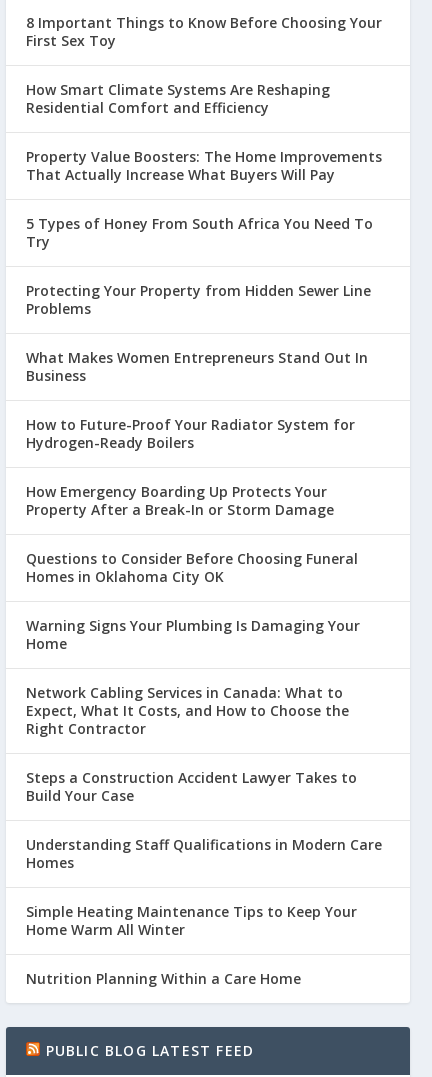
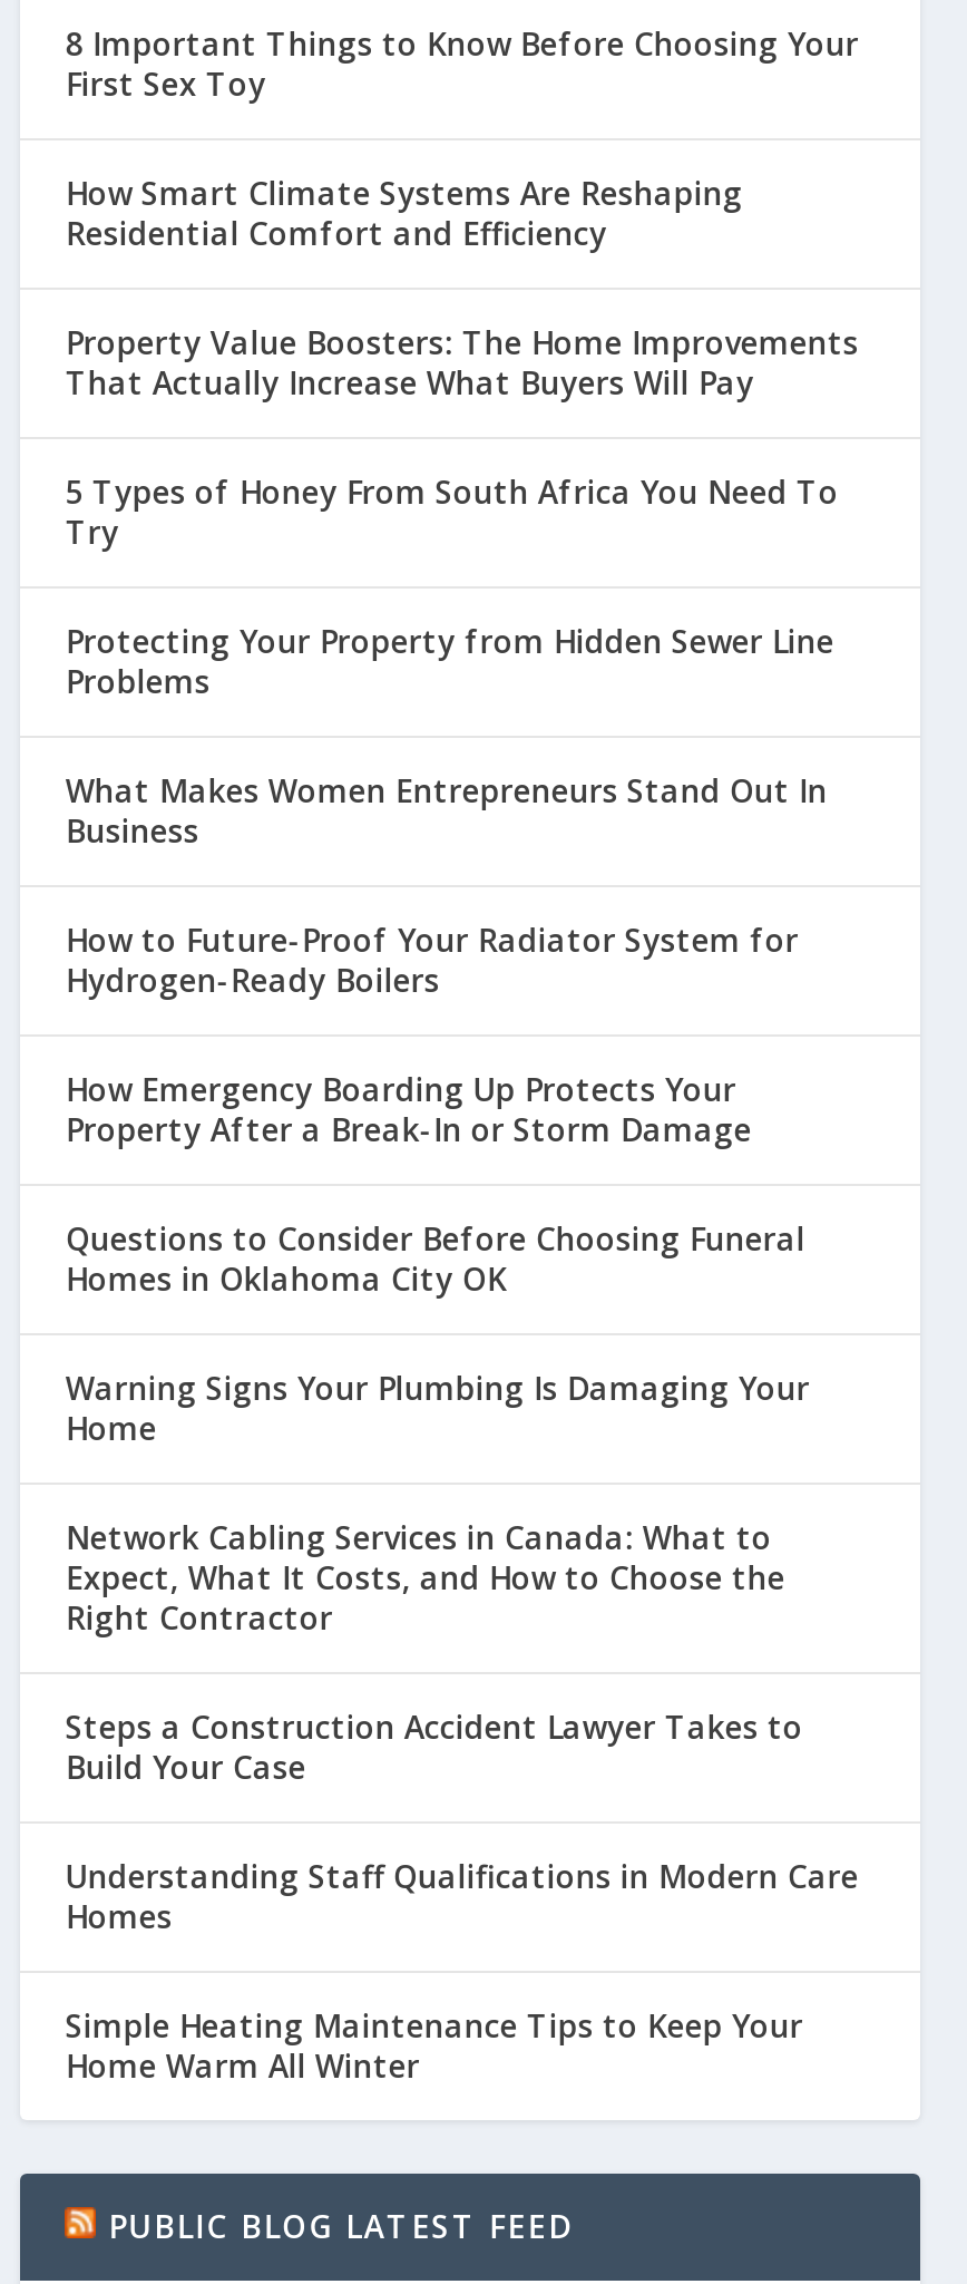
[26,969,301,988] Nutrition Planning Within a Care Home -> none

